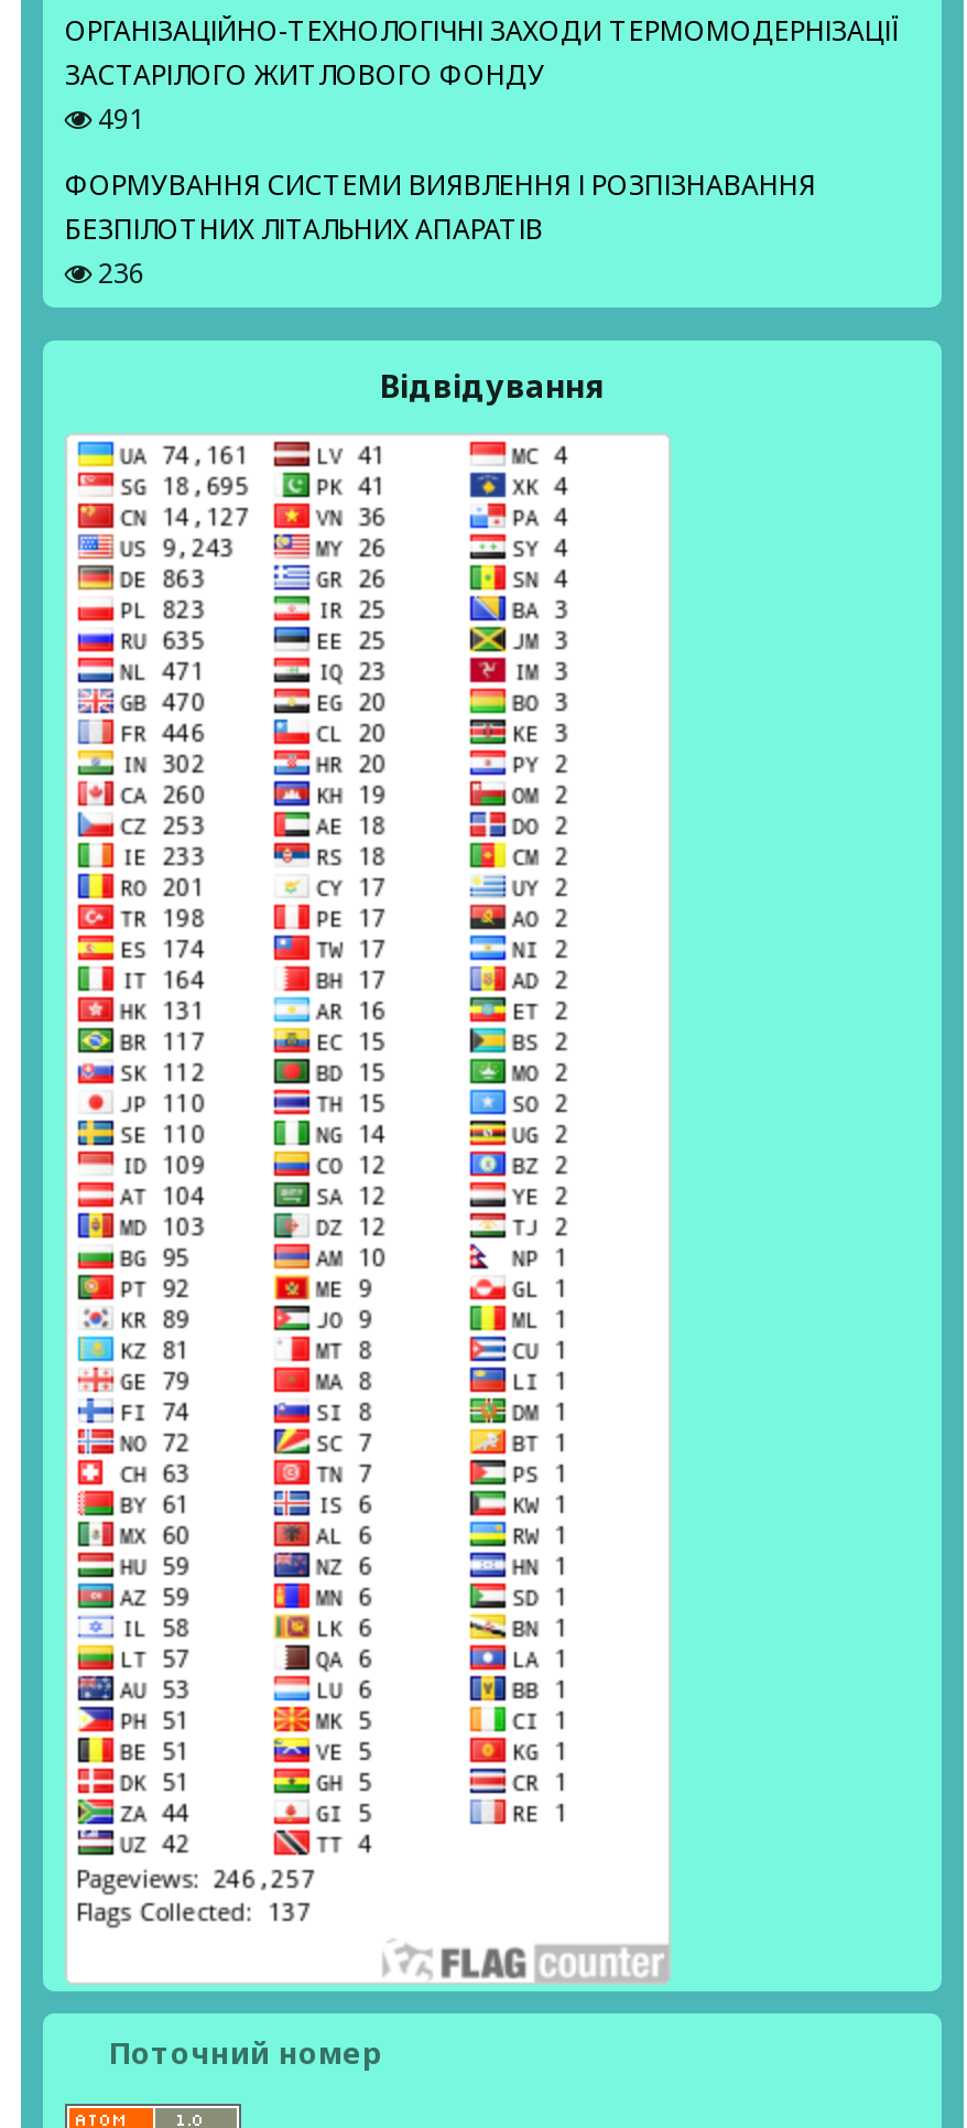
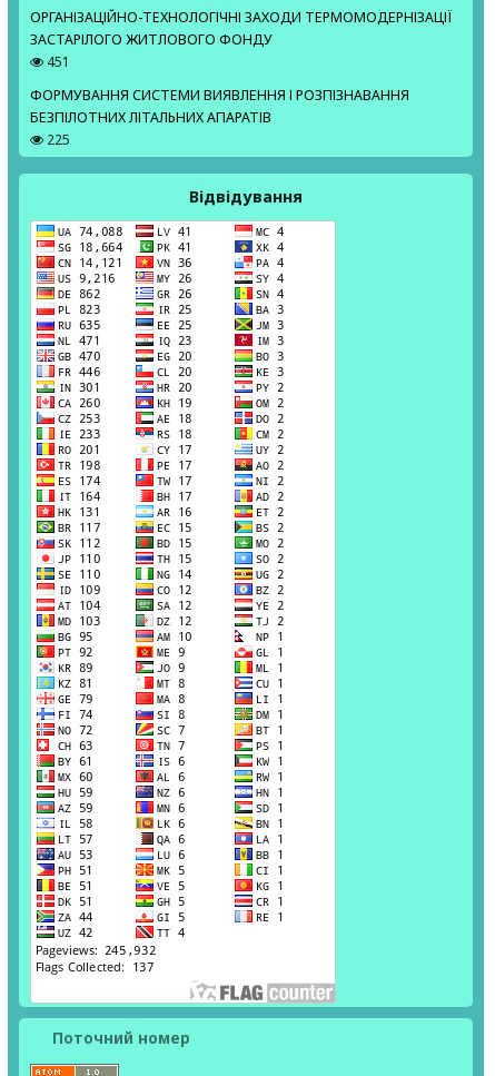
[91,101,144,139] 491 -> [43,53,70,72] 451
[91,255,144,293] 236 -> [43,131,70,150] 225

